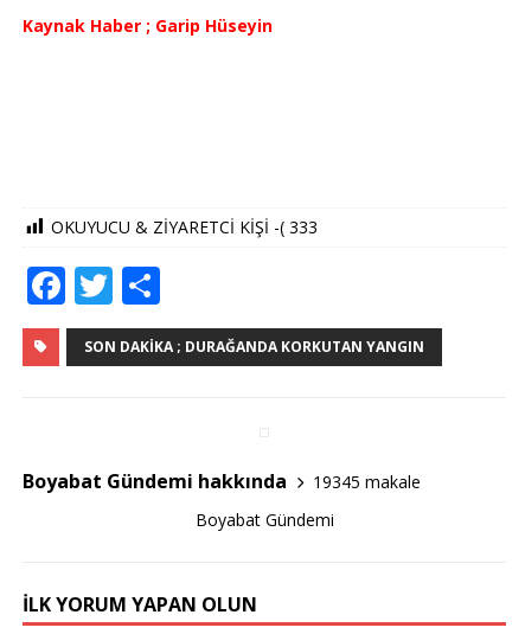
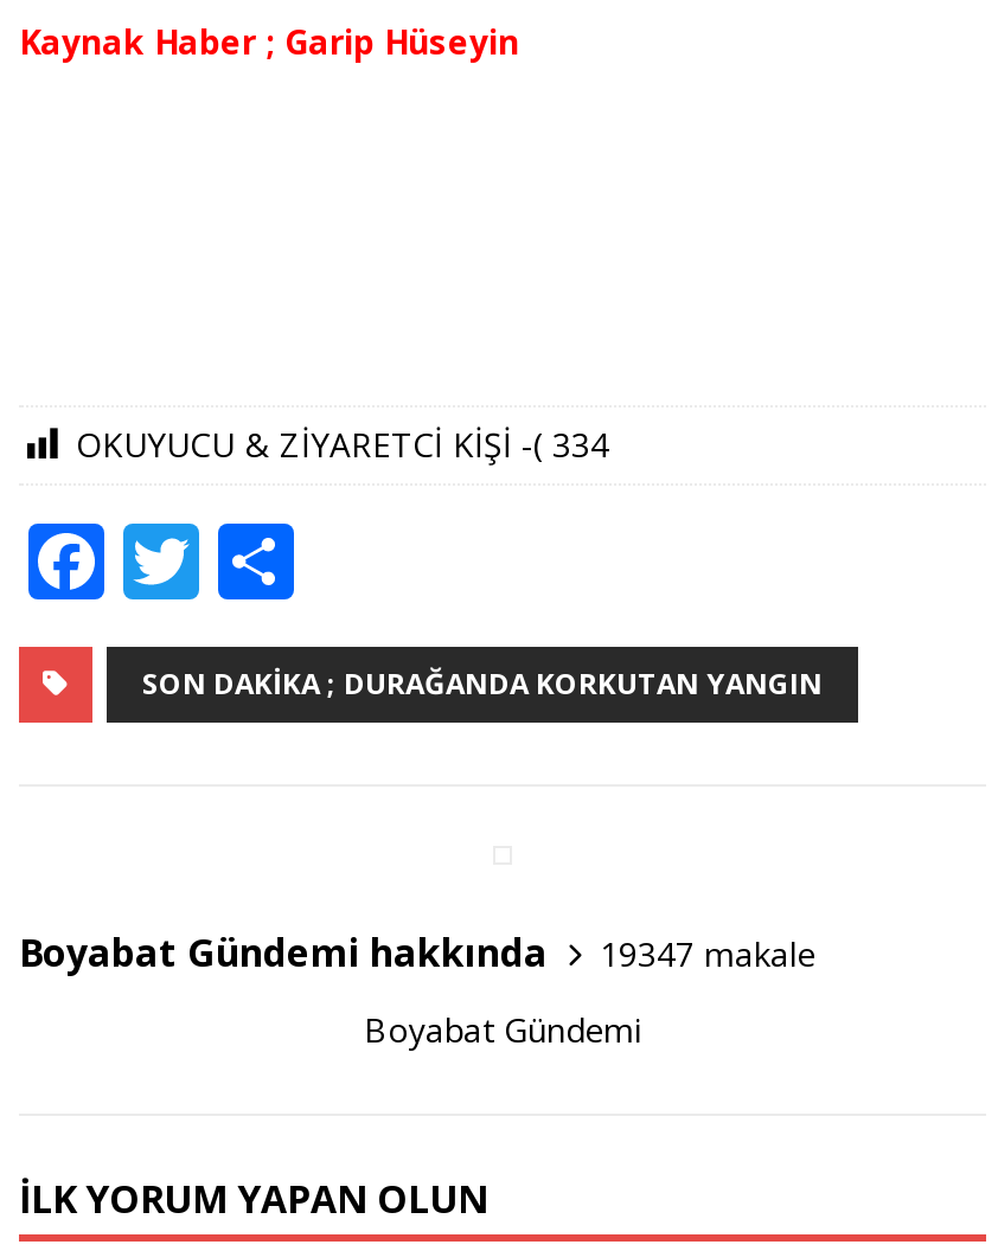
[51,215,318,238] OKUYUCU & ZİYARETCİ KİŞİ -( 333 -> [76,421,609,466] OKUYUCU & ZİYARETCİ KİŞİ -( 334
[313,470,421,492] 19345 makale -> [600,930,815,975] 19347 makale

